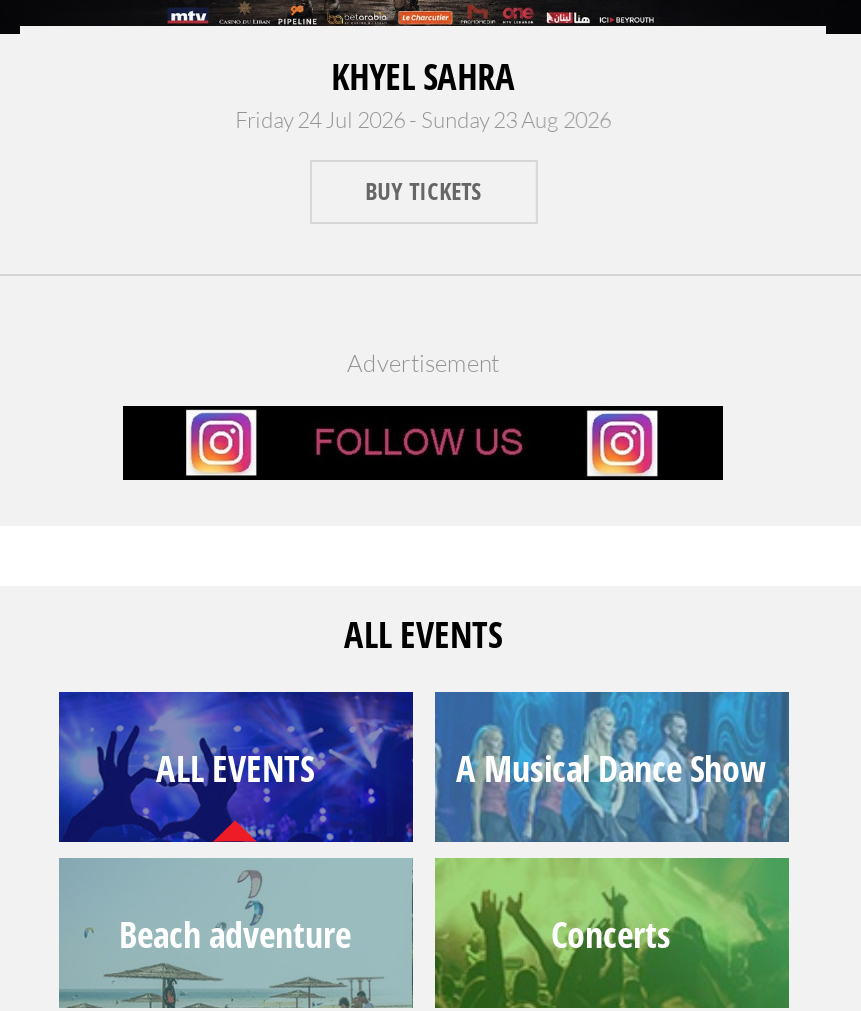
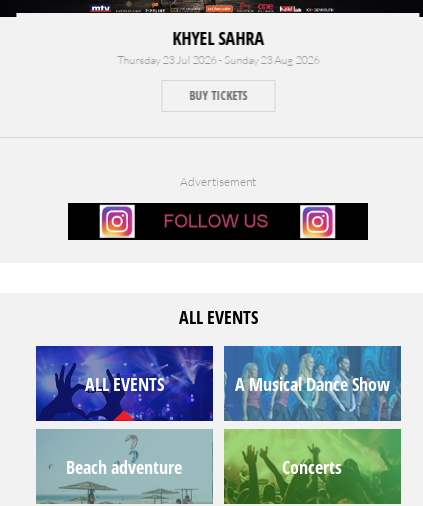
[235,107,611,135] Friday 24 Jul 2026 - Sunday 23 Aug 2026 -> [117,53,319,67] Thursday 23 Jul 2026 - Sunday 23 Aug 2026

